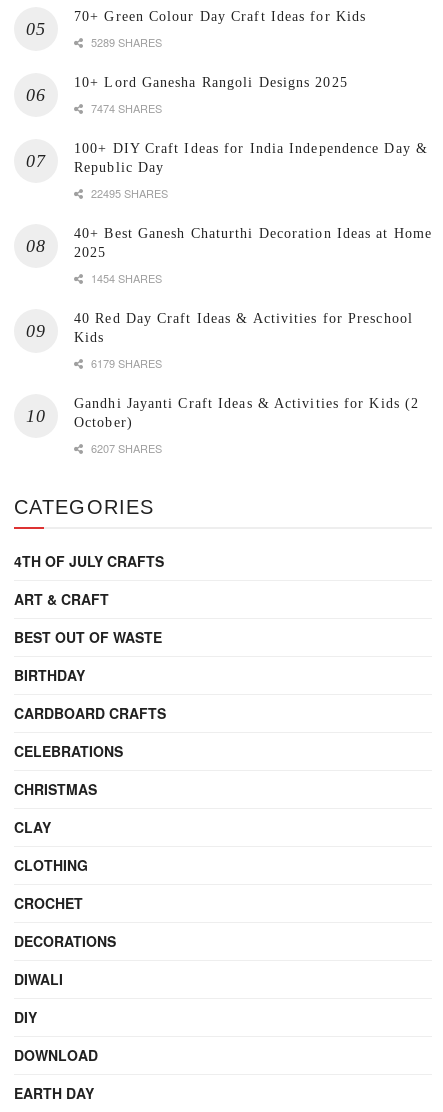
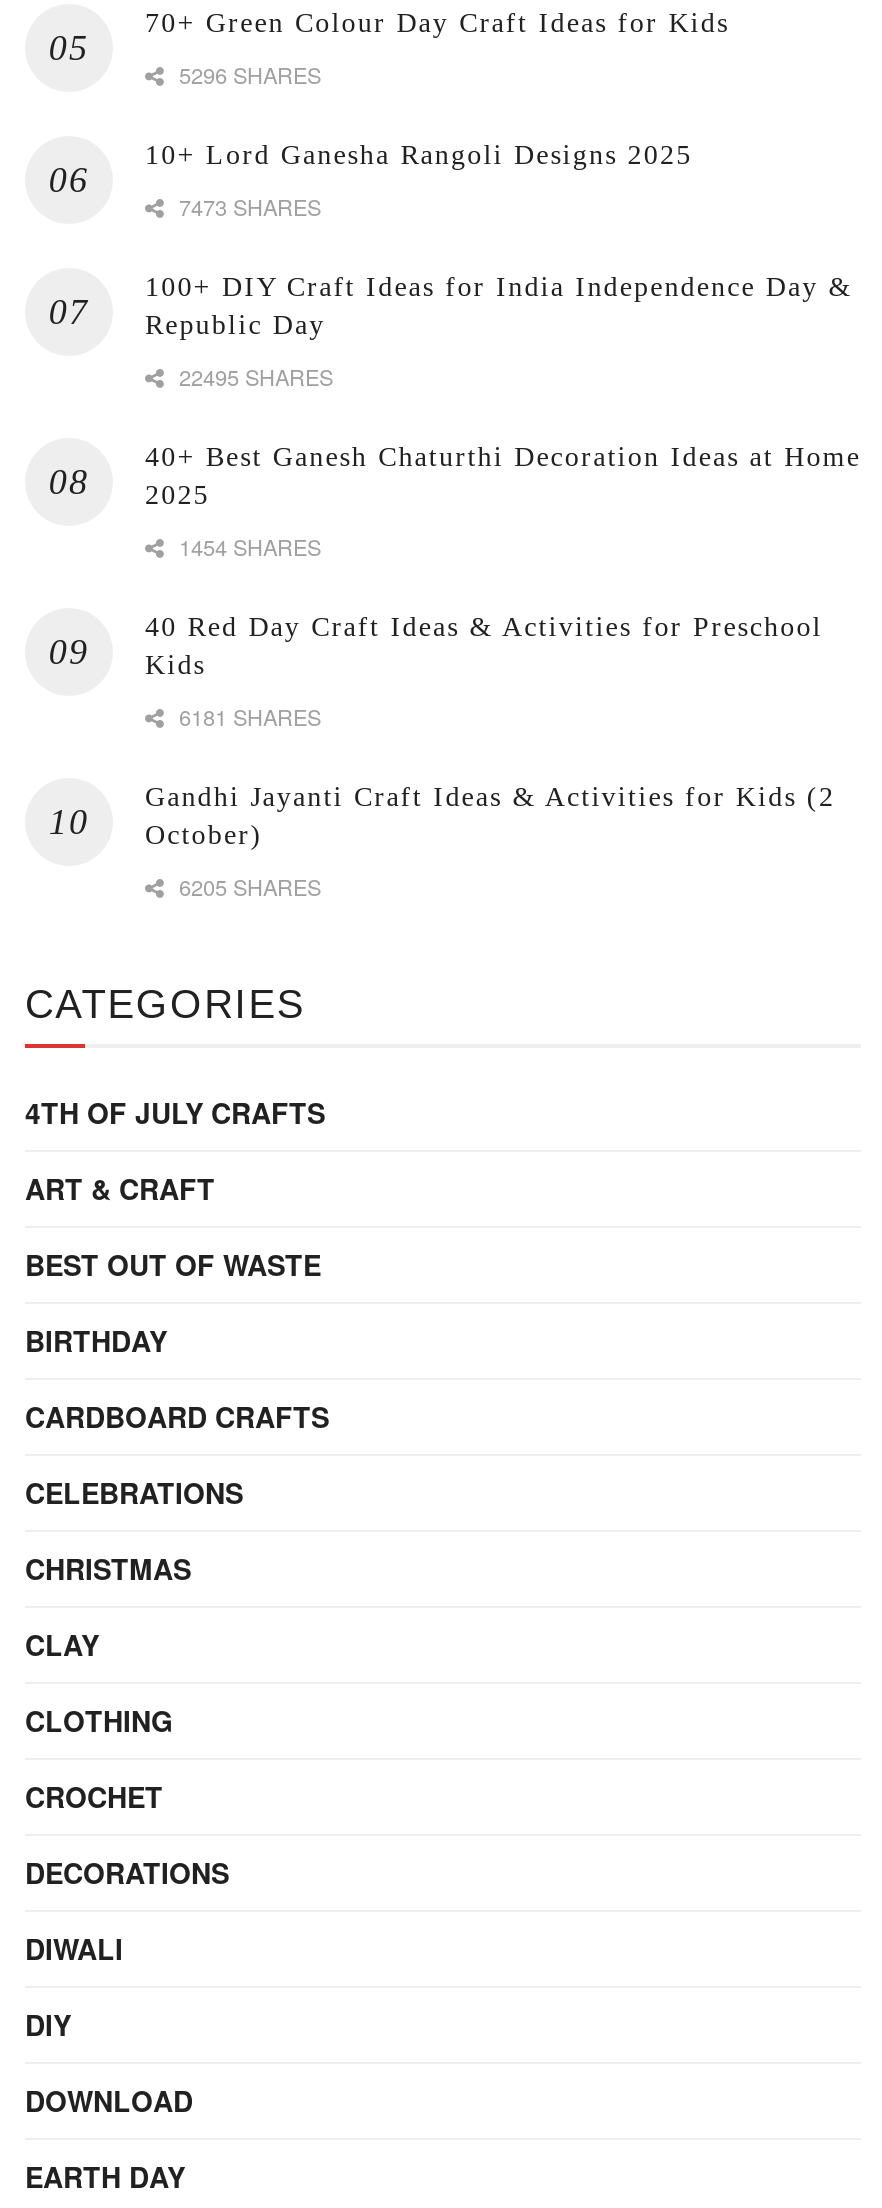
[88,34,162,50] 5289 SHARES -> [173,59,321,91] 5296 SHARES
[88,100,162,116] 7474 SHARES -> [173,191,321,223] 7473 SHARES
[88,355,162,371] 6179 SHARES -> [173,701,321,733] 6181 SHARES
[88,440,162,456] 6207 SHARES -> [173,871,321,903] 6205 SHARES

